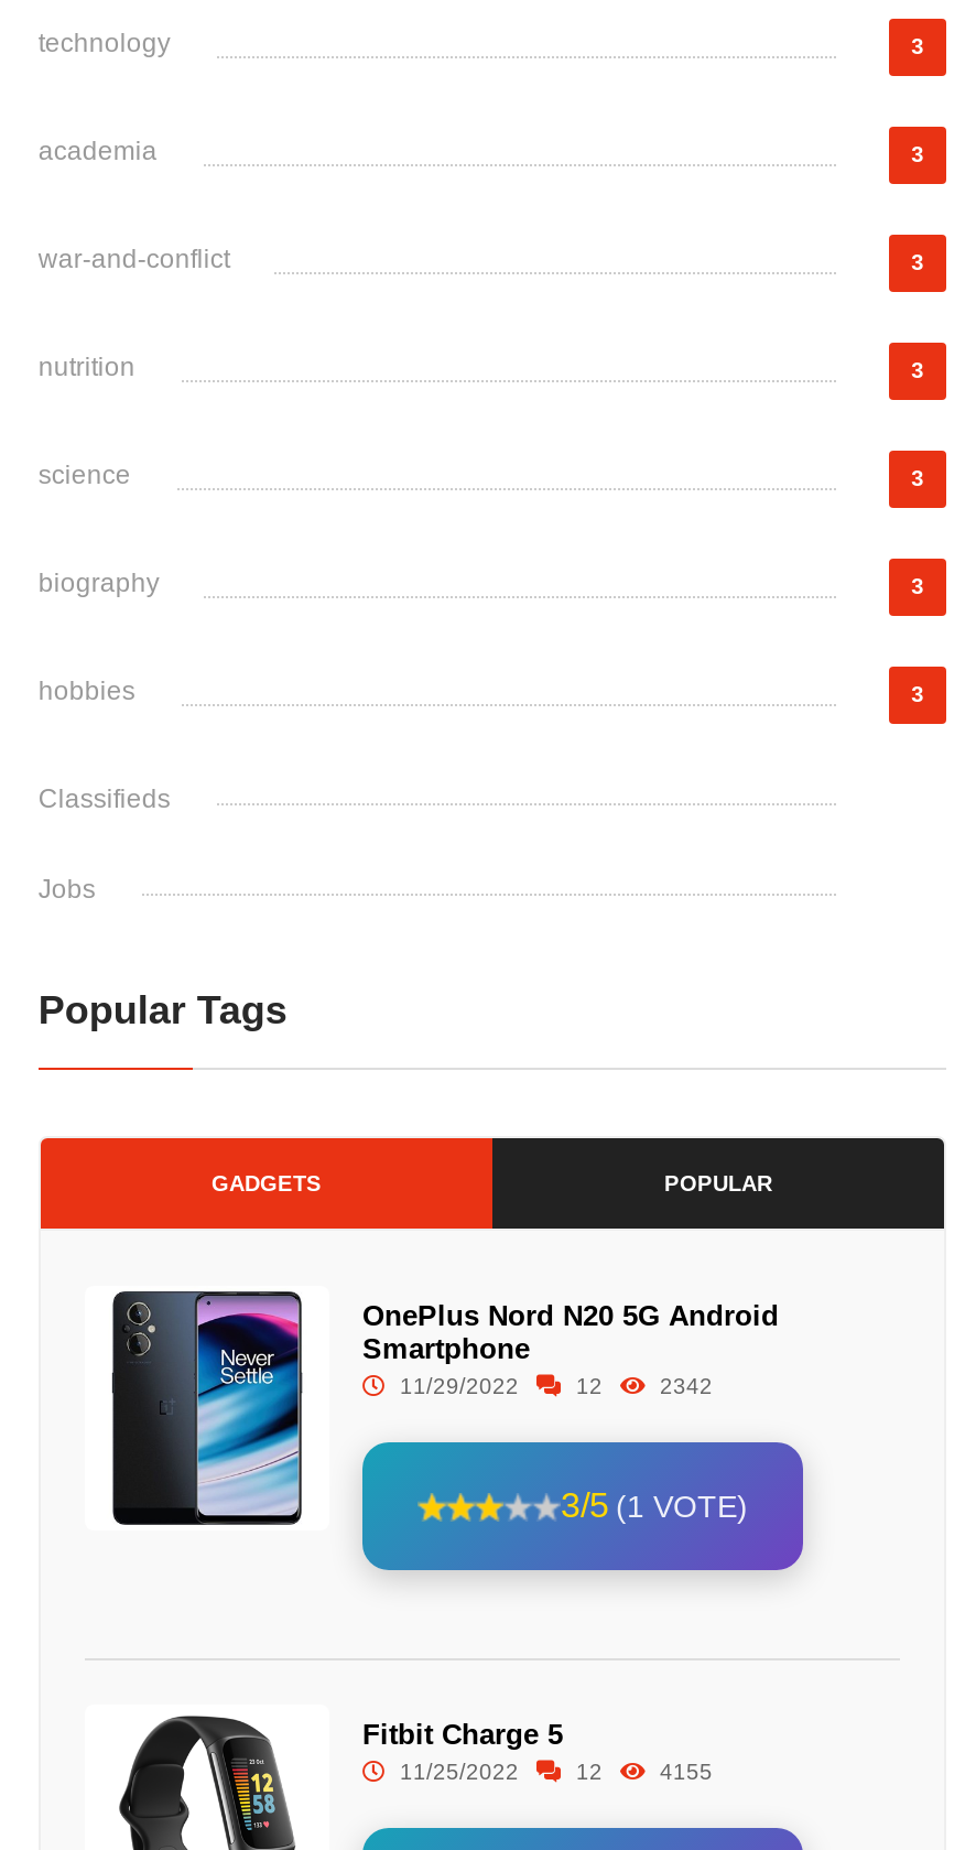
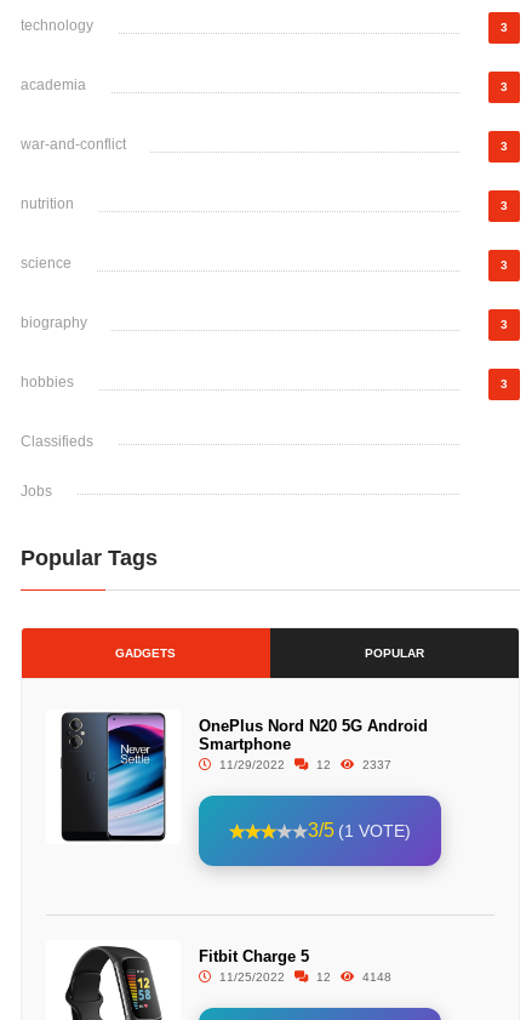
[653,1374,713,1398] 2342 -> [359,758,391,771] 2337
[653,1760,713,1784] 4155 -> [359,970,391,984] 4148

